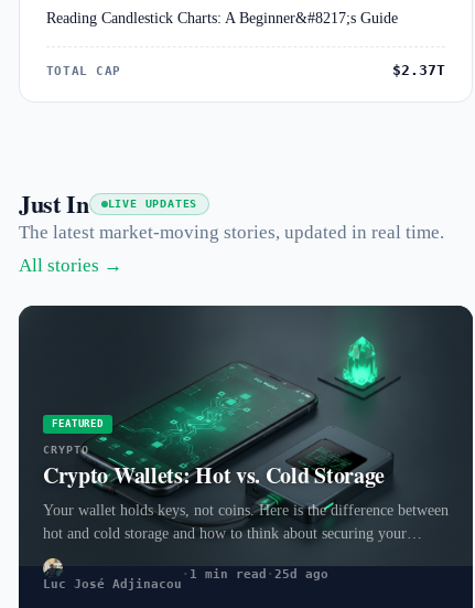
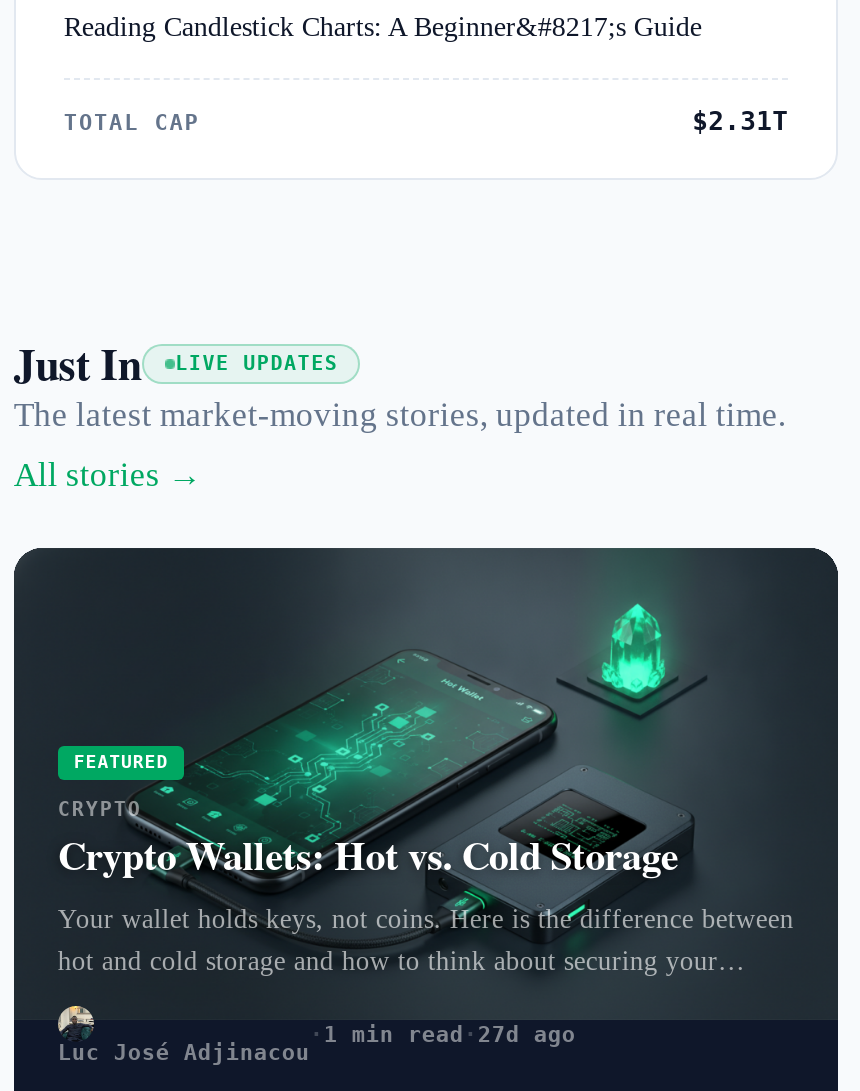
[392,62,445,78] $2.37T -> [692,106,788,136] $2.31T
[182,567,328,582] · 1 min read · 25d ago -> [310,1022,576,1048] · 1 min read · 27d ago

